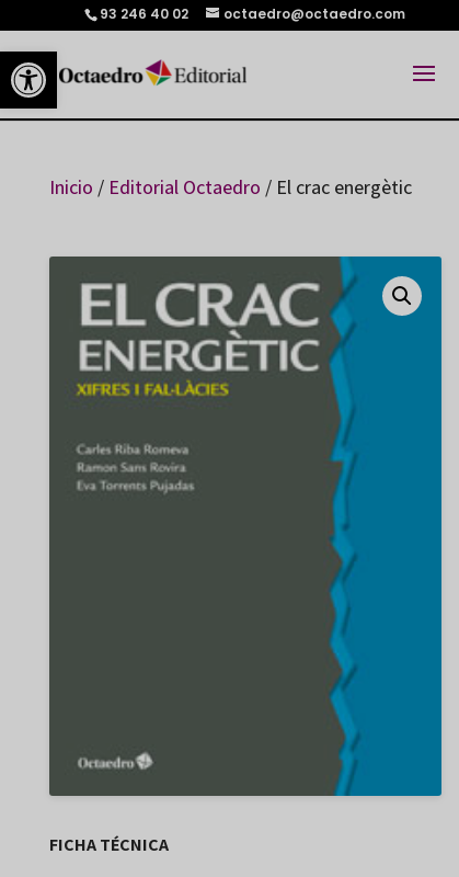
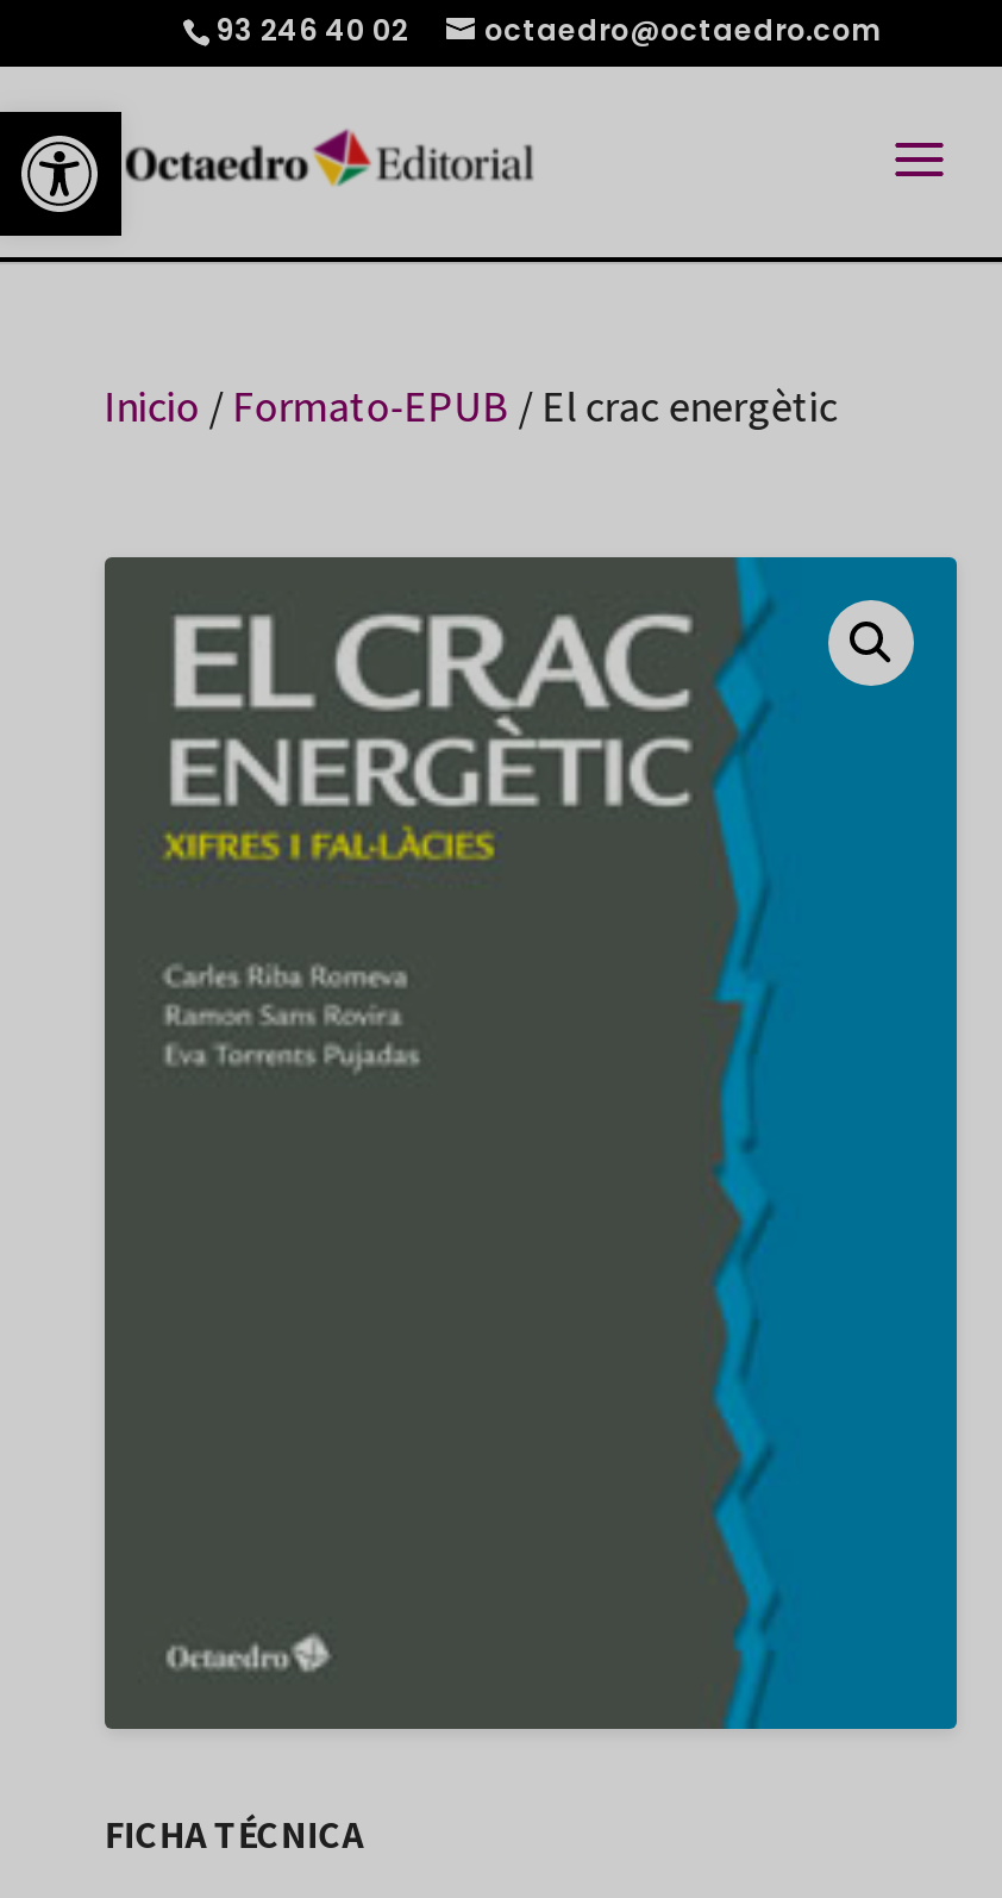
[49,174,412,200] Inicio / Editorial Octaedro / El crac energètic -> [104,379,837,433] Inicio / Formato-EPUB / El crac energètic

